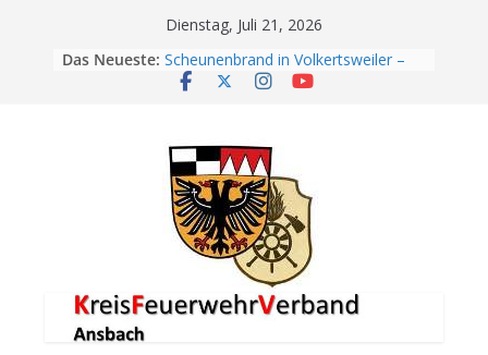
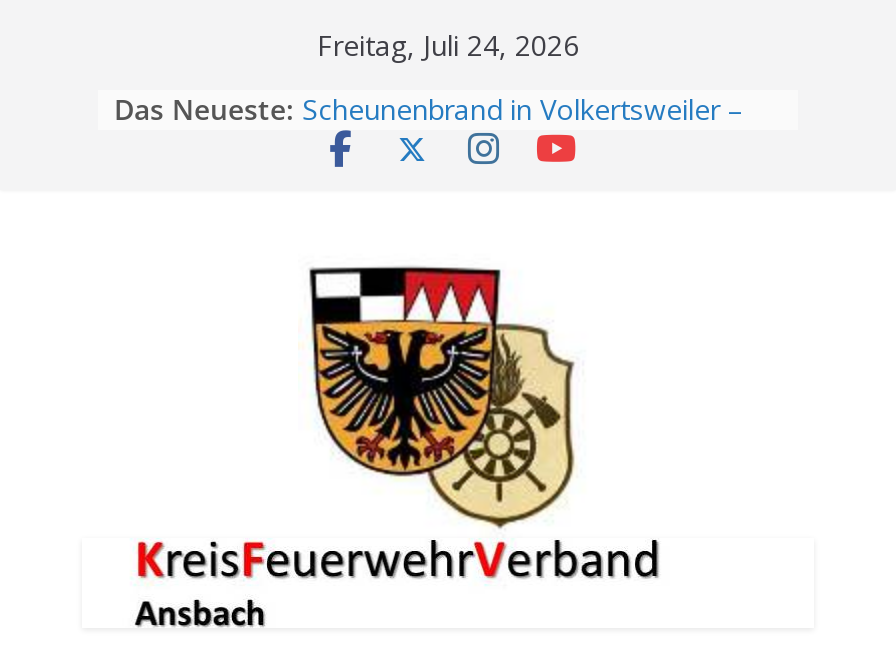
[166,14,322,35] Dienstag, Juli 21, 2026 -> [317,26,579,64] Freitag, Juli 24, 2026

